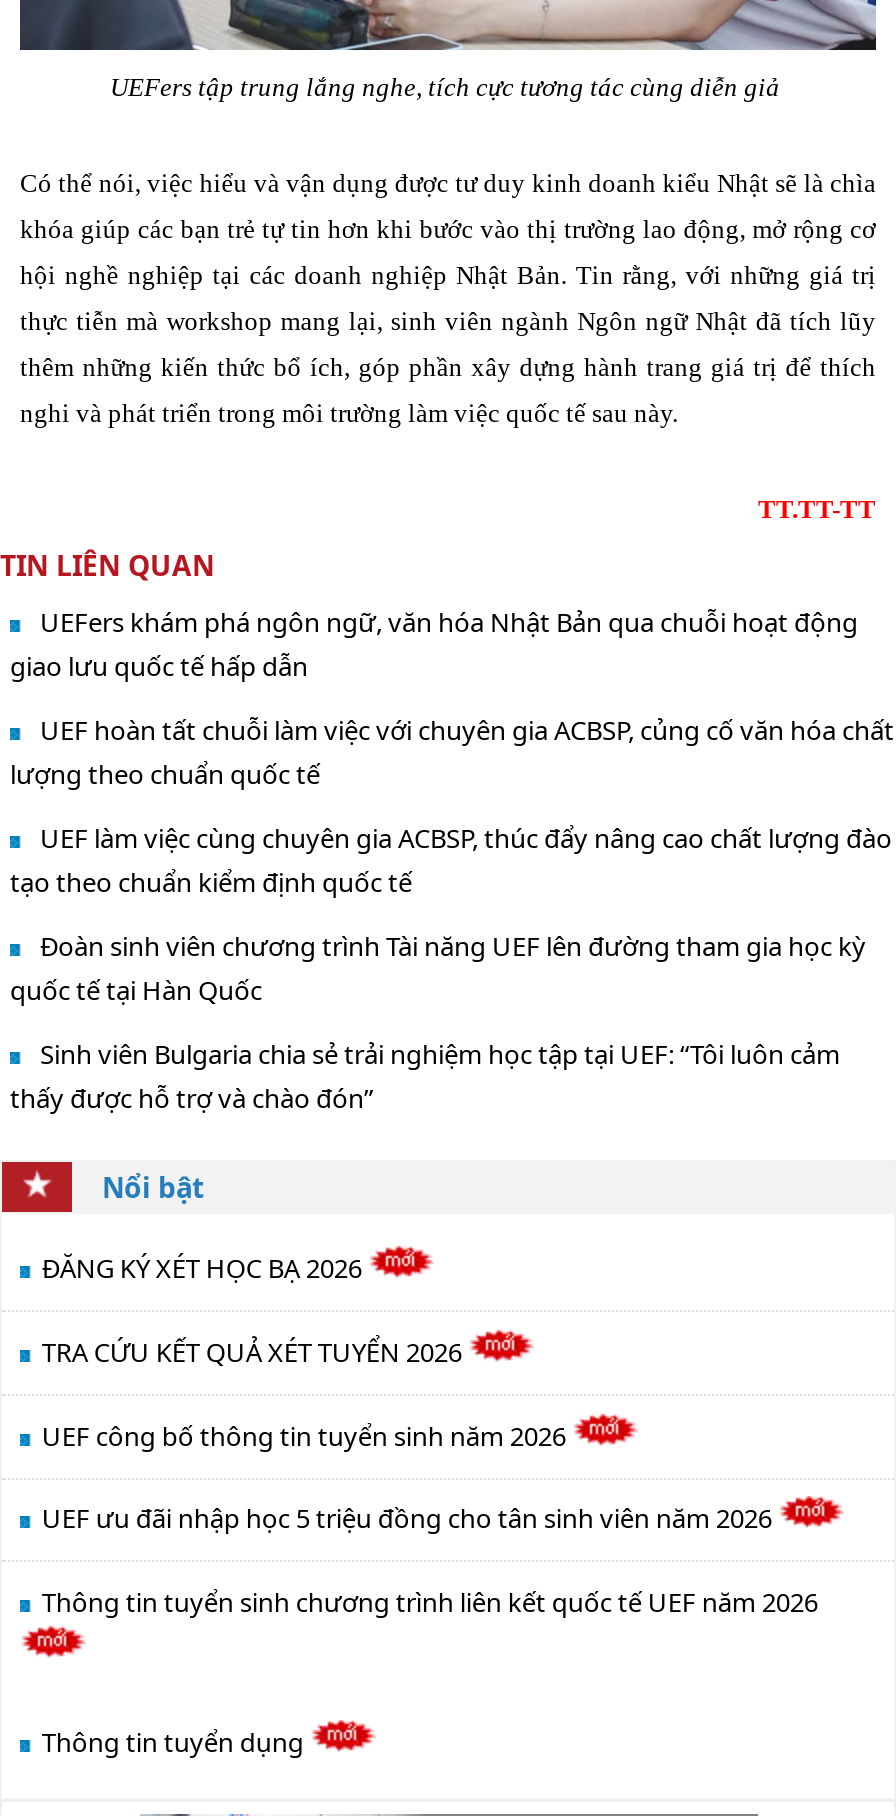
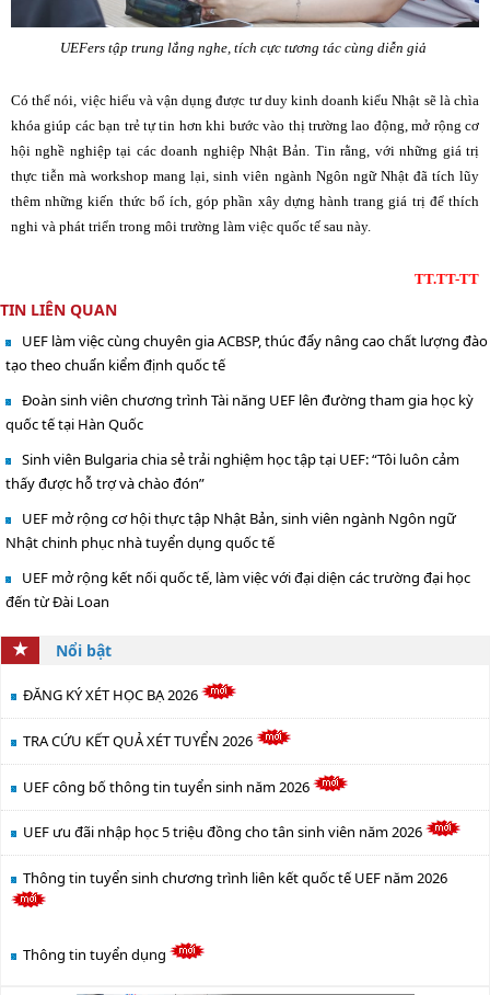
[10,604,894,792] UEFers khám phá ngôn ngữ, văn hóa Nhật Bản qua chuỗi hoạt động | giao lưu quốc tế hấp dẫn | UEF hoàn tất chuỗi làm việc với chuyên gia ACBSP, củng cố văn hóa chất | lượng theo chuẩn quốc tế -> none
moved [10,820,892,1116] -> [5,331,488,493]: UEF làm việc cùng chuyên gia ACBSP, thúc đẩy nâng cao chất lượng đào | tạo theo chuẩn kiểm định quốc tế | Đoàn sinh viên chương trình Tài năng UEF lên đường tham gia học kỳ | quốc tế tại Hàn Quốc | Sinh viên Bulgaria chia sẻ trải nghiệm học tập tại UEF: “Tôi luôn cảm | thấy được hỗ trợ và chào đón”
none -> [5,509,470,612] UEF mở rộng cơ hội thực tập Nhật Bản, sinh viên ngành Ngôn ngữ | Nhật chinh phục nhà tuyển dụng quốc tế | UEF mở rộng kết nối quốc tế, làm việc với đại diện các trường đại học | đến từ Đài Loan

